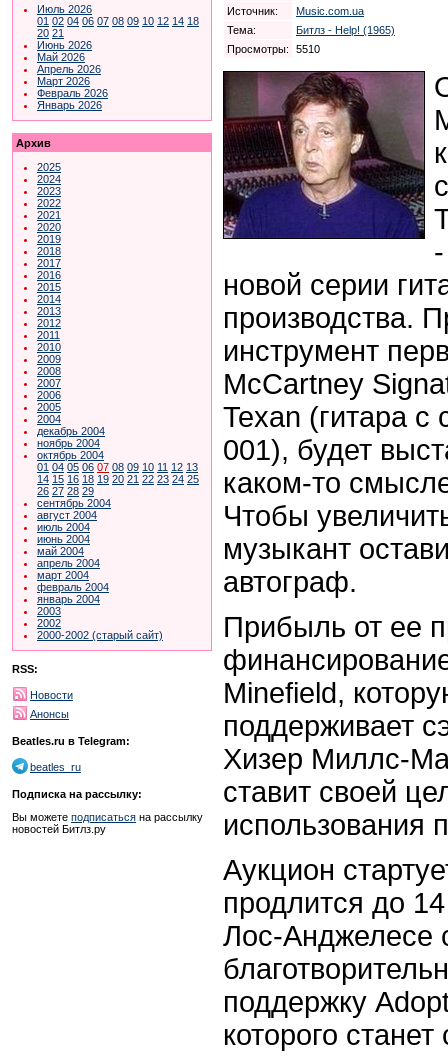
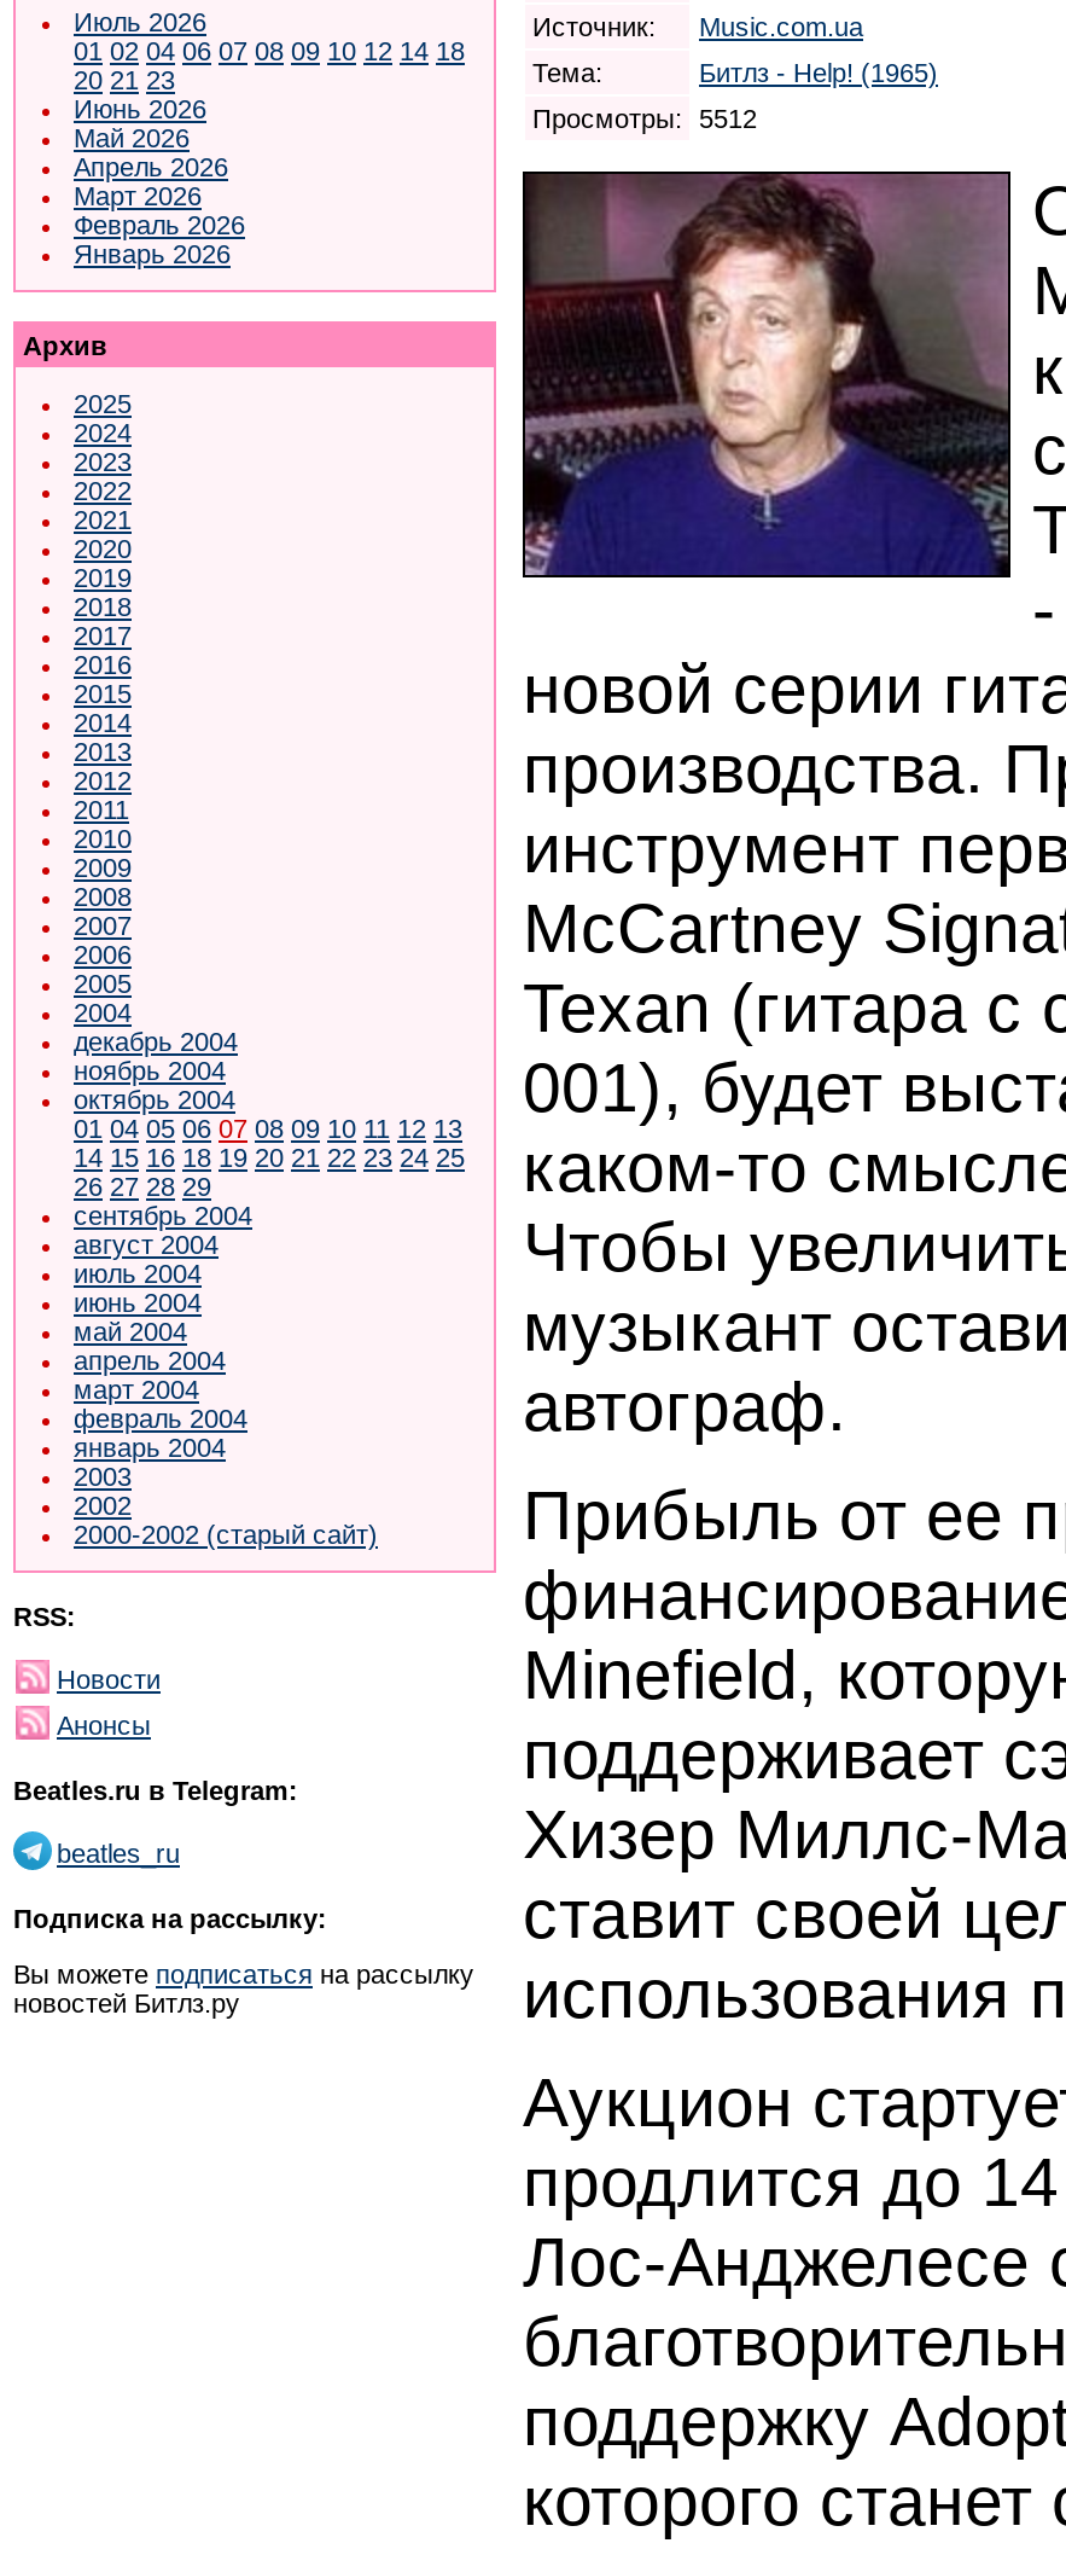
[37,27,64,39] 20 21 -> [74,65,175,94] 20 21 23
[227,43,320,55] Просмотры: 5510 -> [532,103,757,132] Просмотры: 5512

